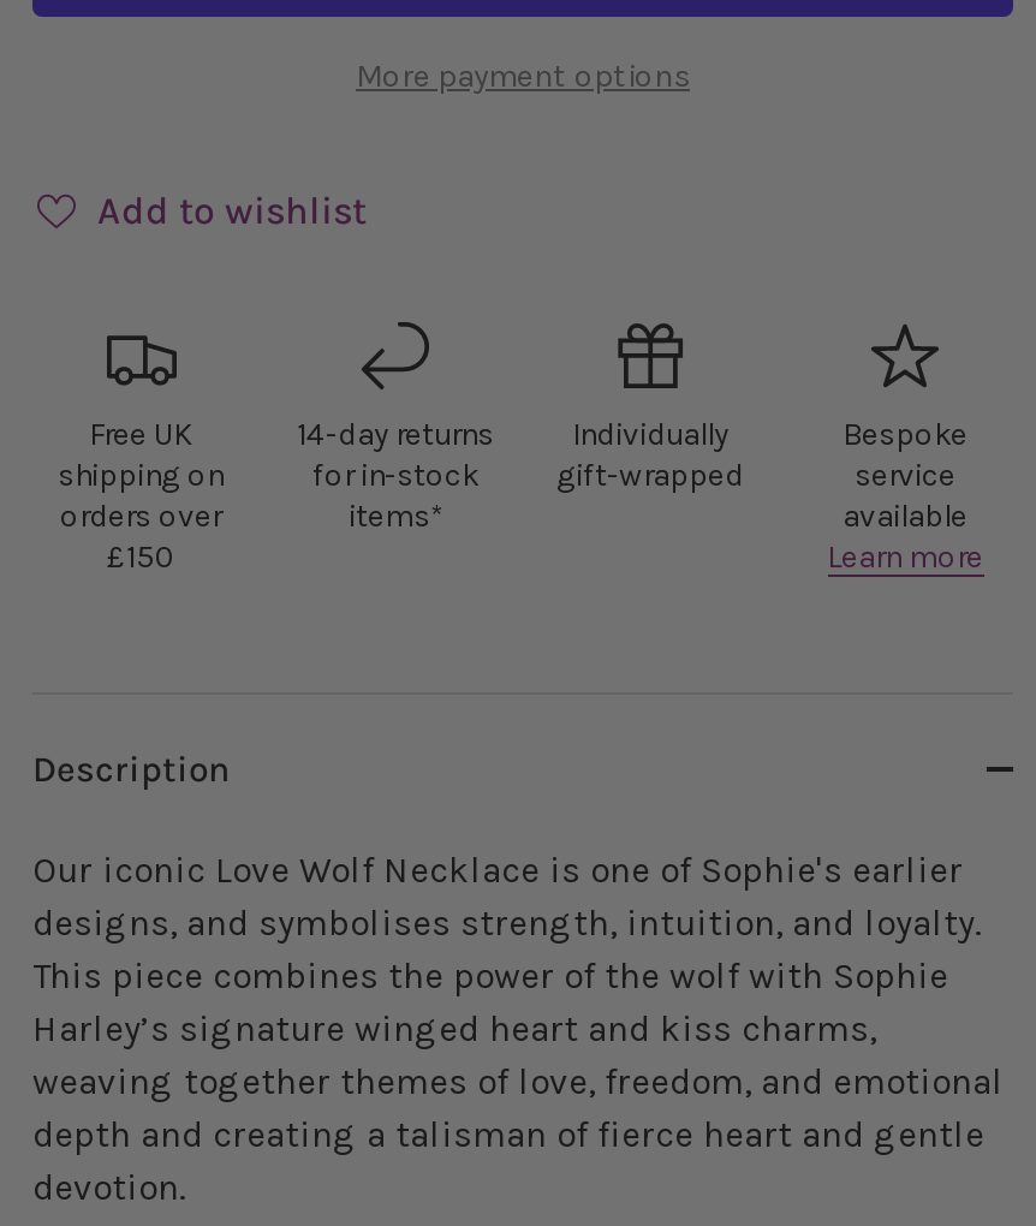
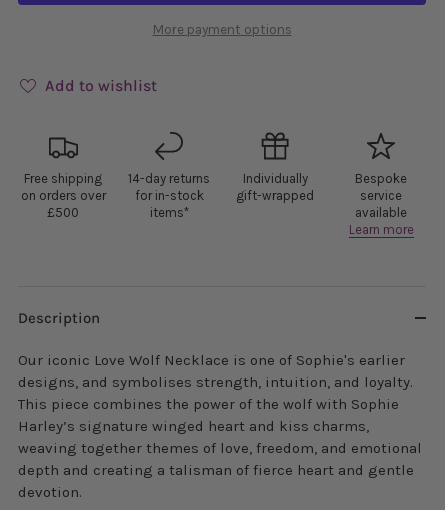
[58,415,224,574] Free UK | shipping on | orders over | £150 -> [20,171,105,220] Free shipping | on orders over | £500

